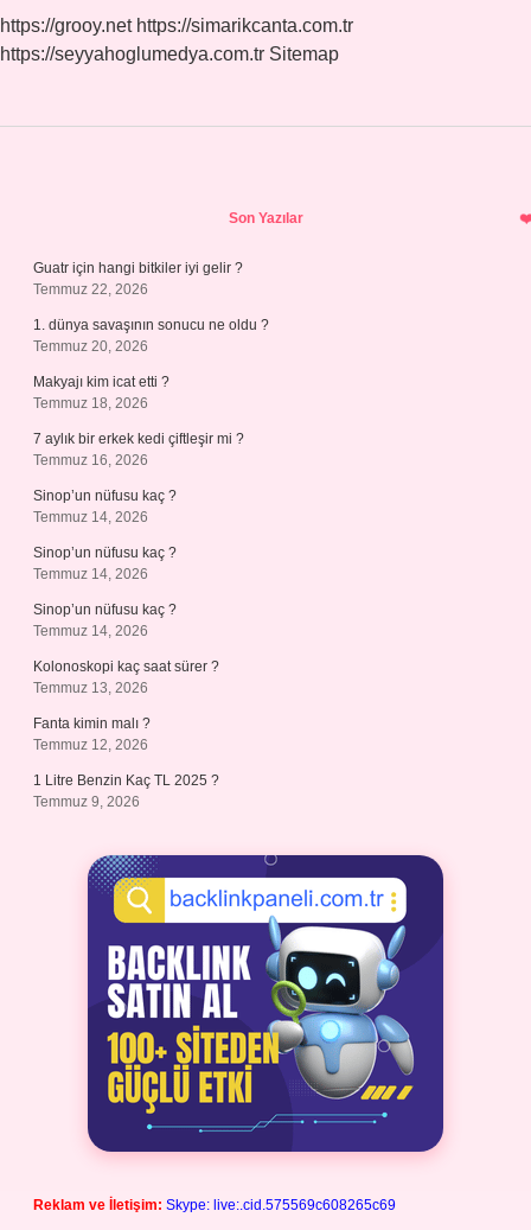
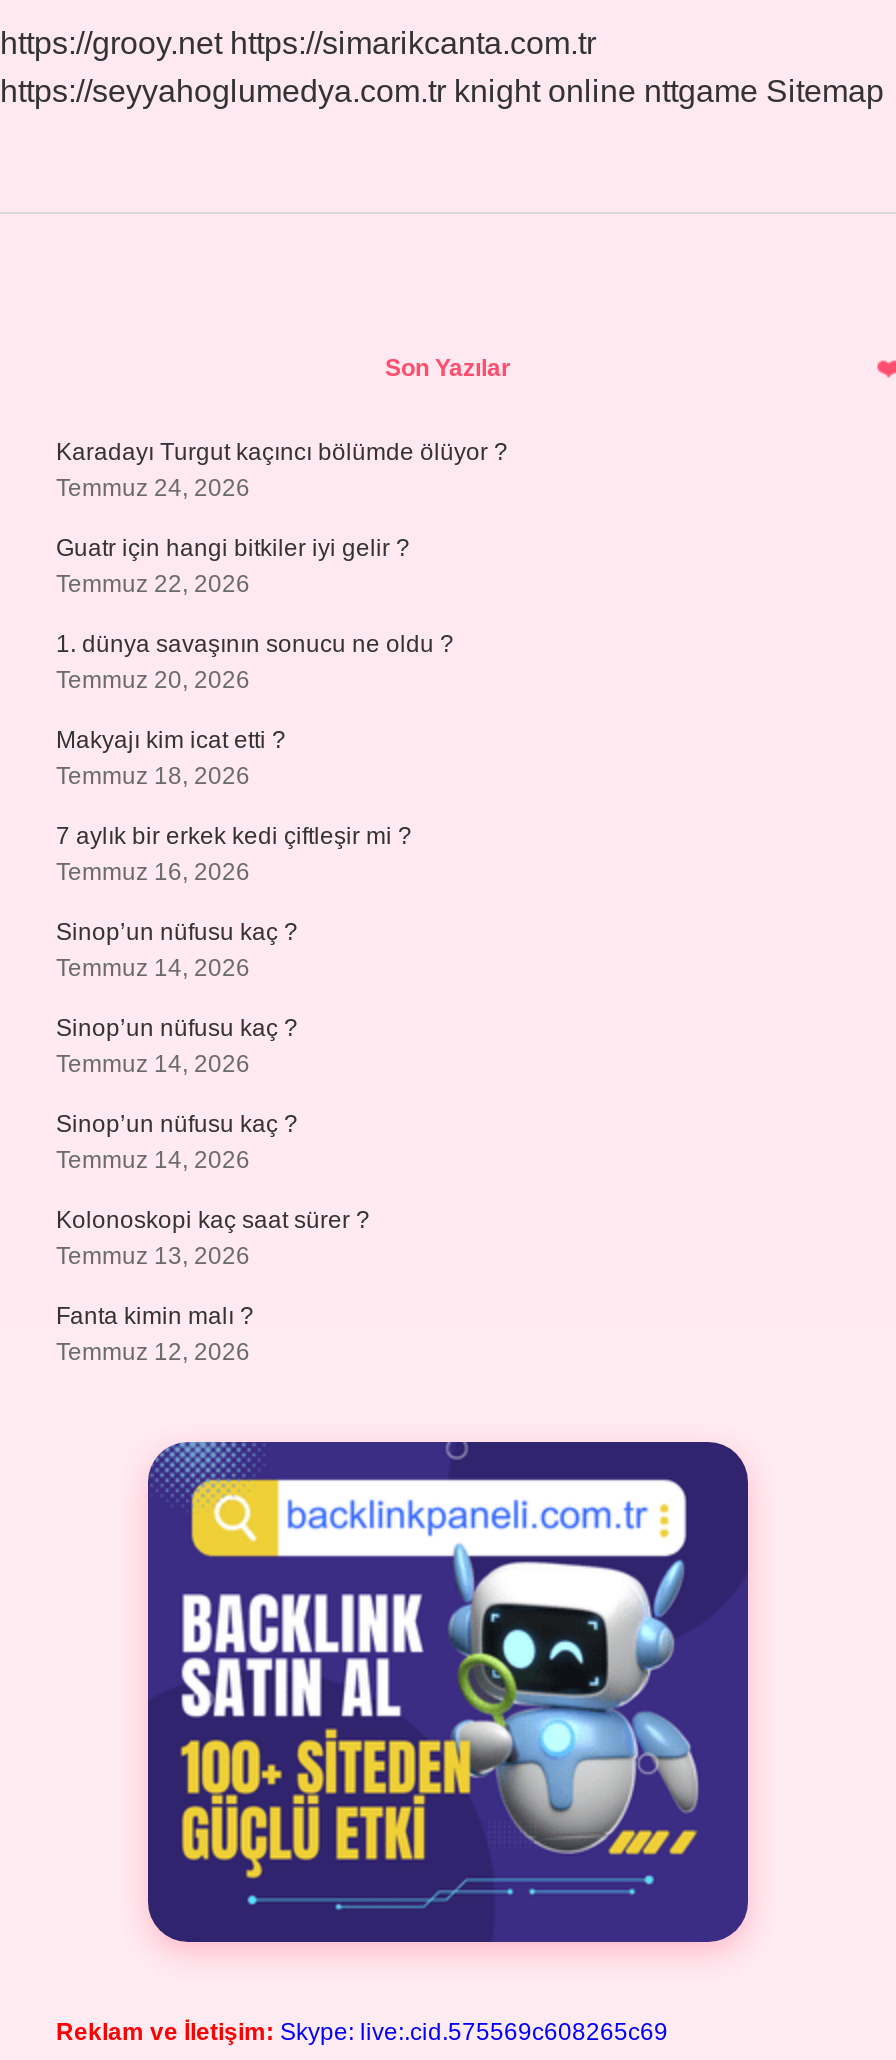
[0,44,339,64] https://seyyahoglumedya.com.tr Sitemap -> [0,74,884,108] https://seyyahoglumedya.com.tr knight online nttgame Sitemap
none -> [56,438,508,502] Karadayı Turgut kaçıncı bölümde ölüyor ? | Temmuz 24, 2026
moved [33,260,269,753] -> [56,534,454,1366]: Guatr için hangi bitkiler iyi gelir ? | Temmuz 22, 2026 | 1. dünya savaşının sonucu ne oldu ? | ... | Fanta kimin malı ? | Temmuz 12, 2026
[33,772,219,810] 1 Litre Benzin Kaç TL 2025 ? | Temmuz 9, 2026 -> none

